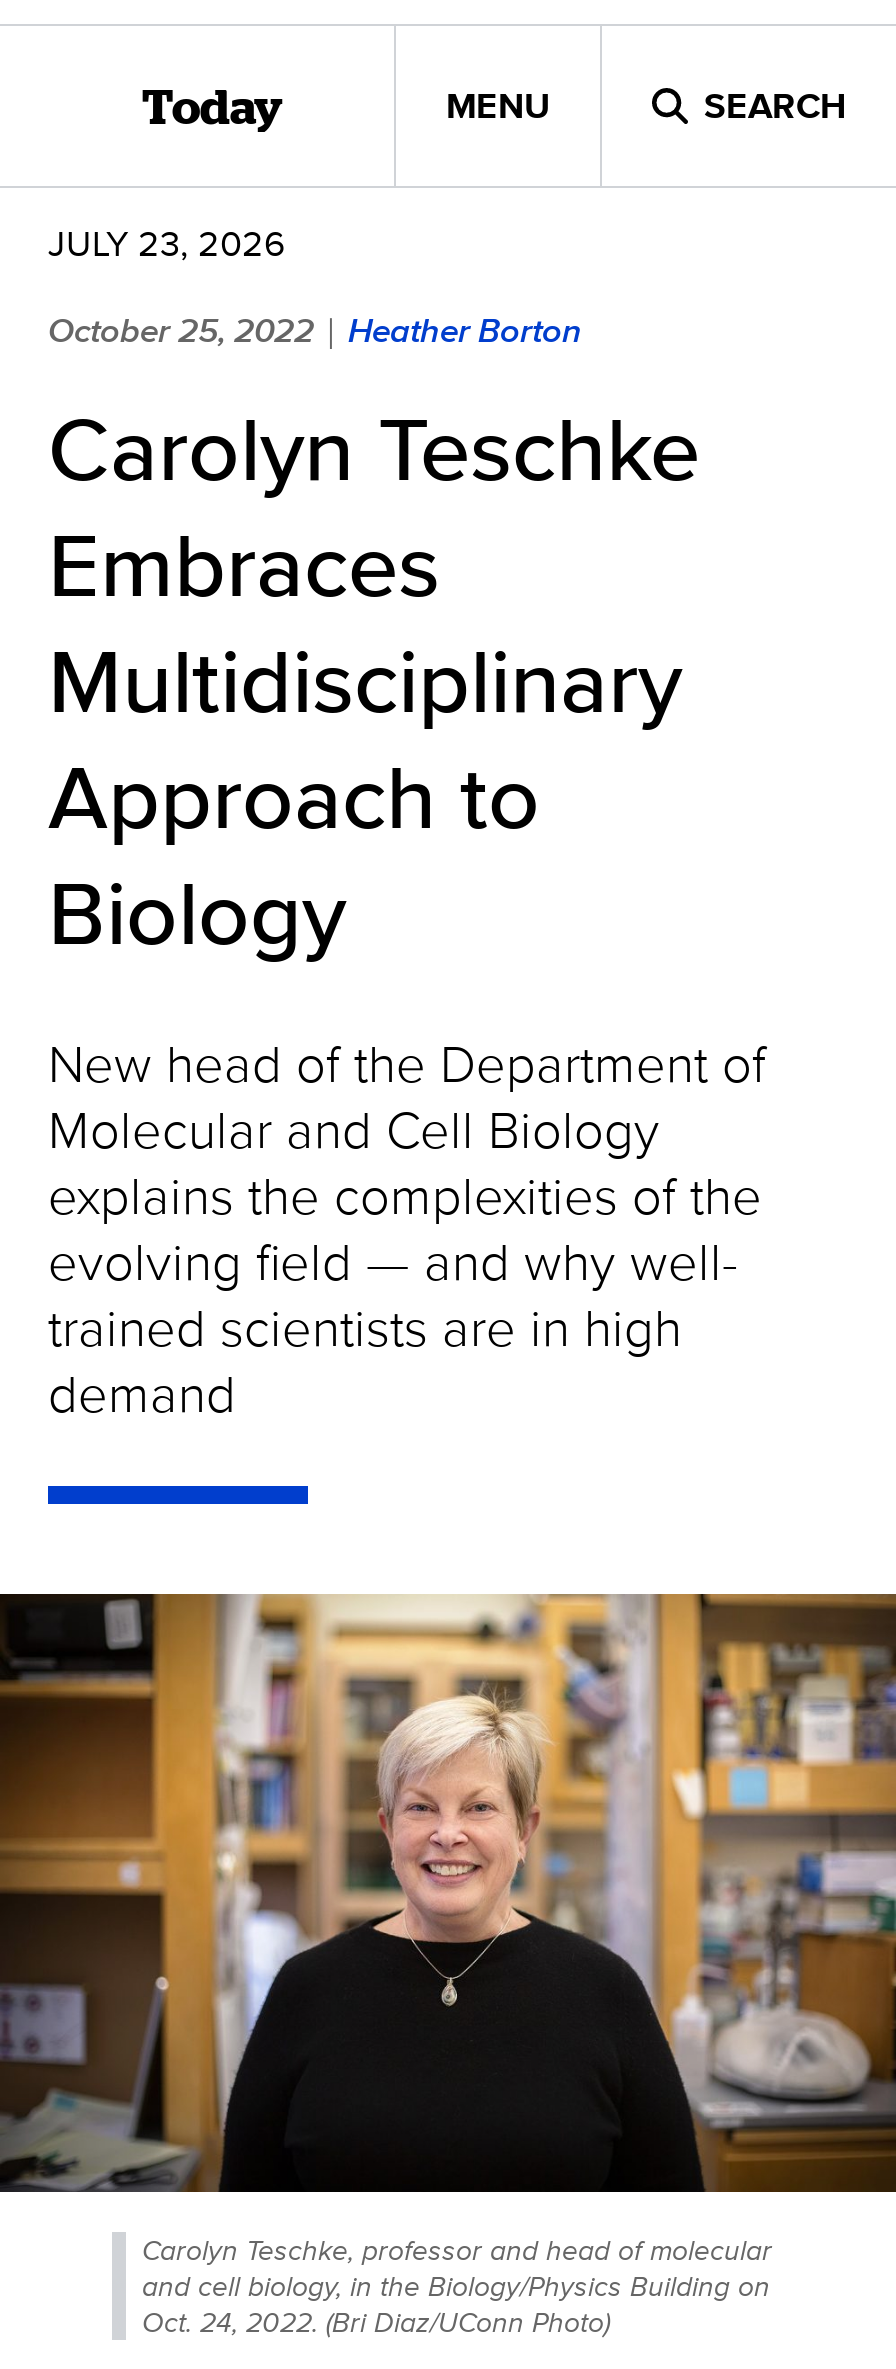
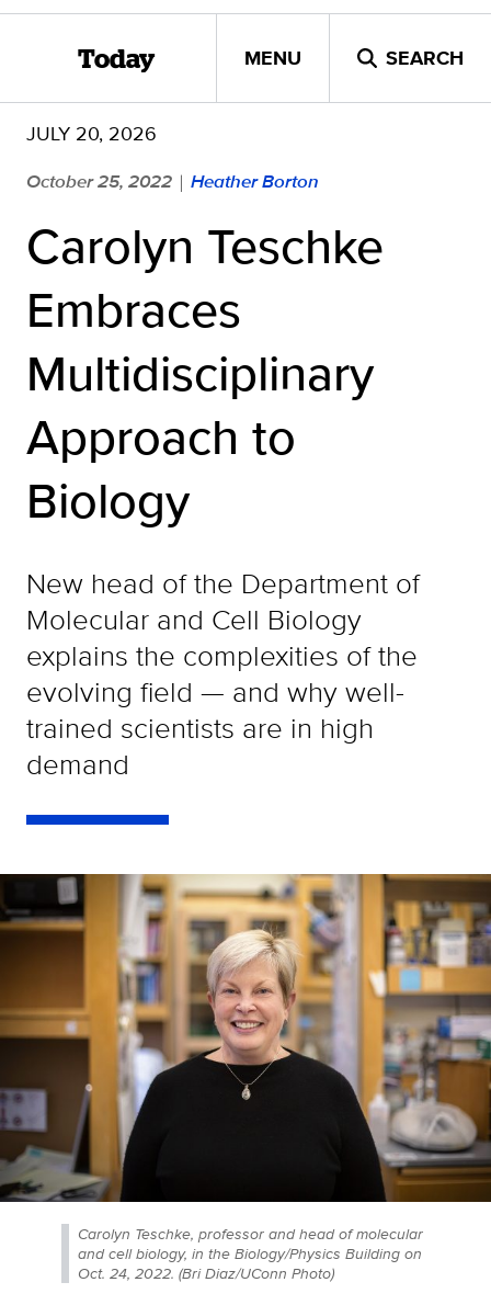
[48,218,286,268] JULY 23, 2026 -> [26,120,157,147] JULY 20, 2026

